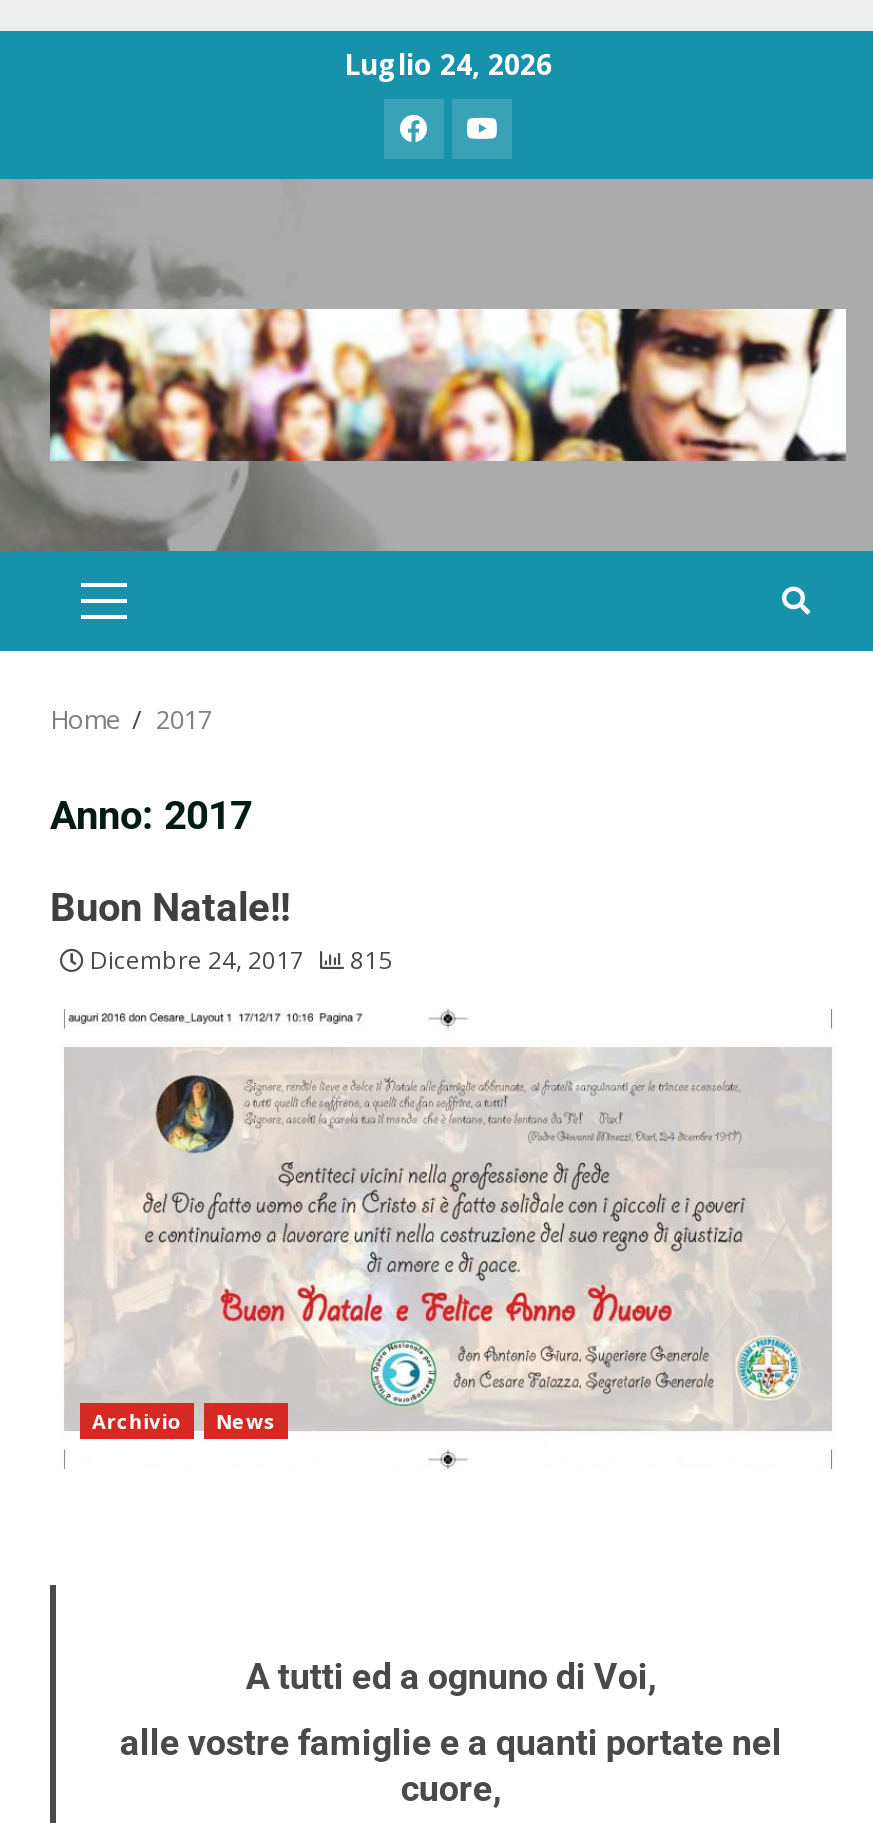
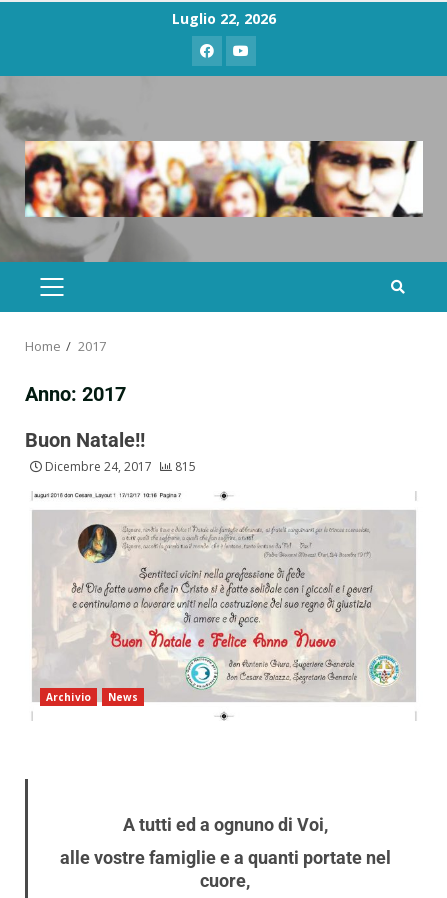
[344,45,552,83] Luglio 24, 2026 -> [172,9,276,28] Luglio 22, 2026

